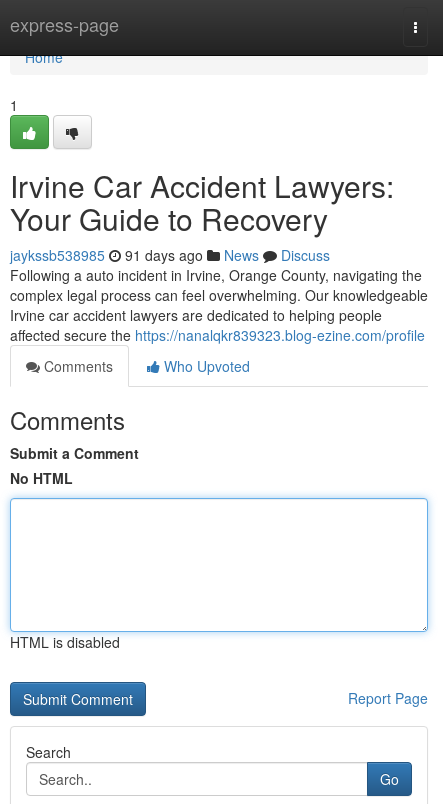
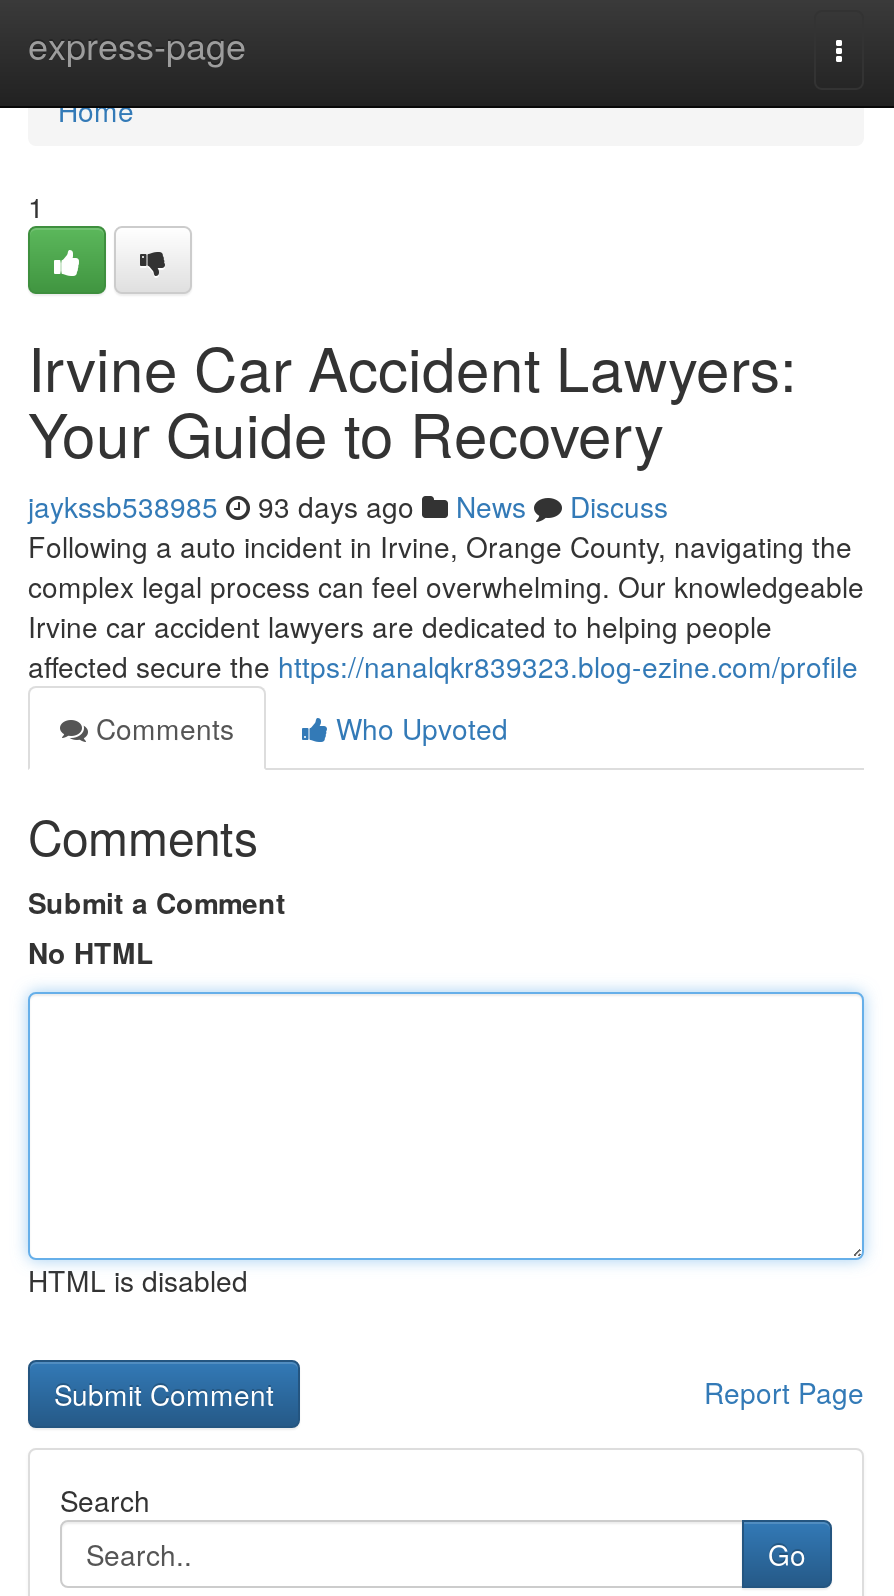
[10,245,330,265] jaykssb538985 91 days ago News Discuss -> [28,486,668,526] jaykssb538985 93 days ago News Discuss

